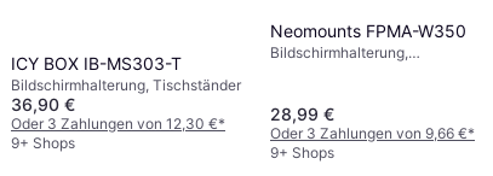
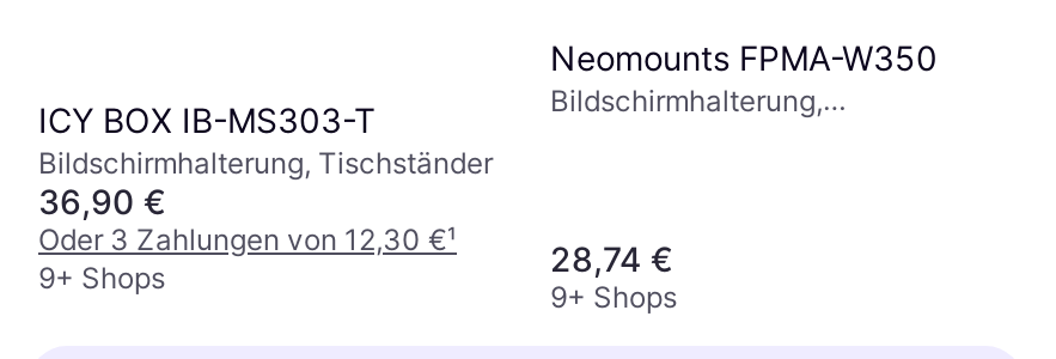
[270,104,475,142] 28,99 € | Oder 3 Zahlungen von 9,66 €* -> [550,239,672,280] 28,74 €
[11,114,225,132] Oder 3 Zahlungen von 12,30 €* -> [38,222,457,258] Oder 3 Zahlungen von 12,30 €¹

